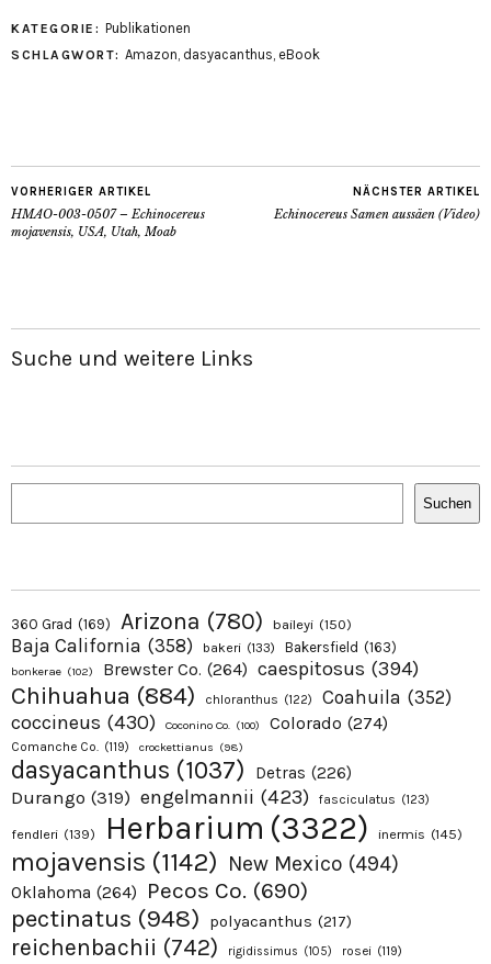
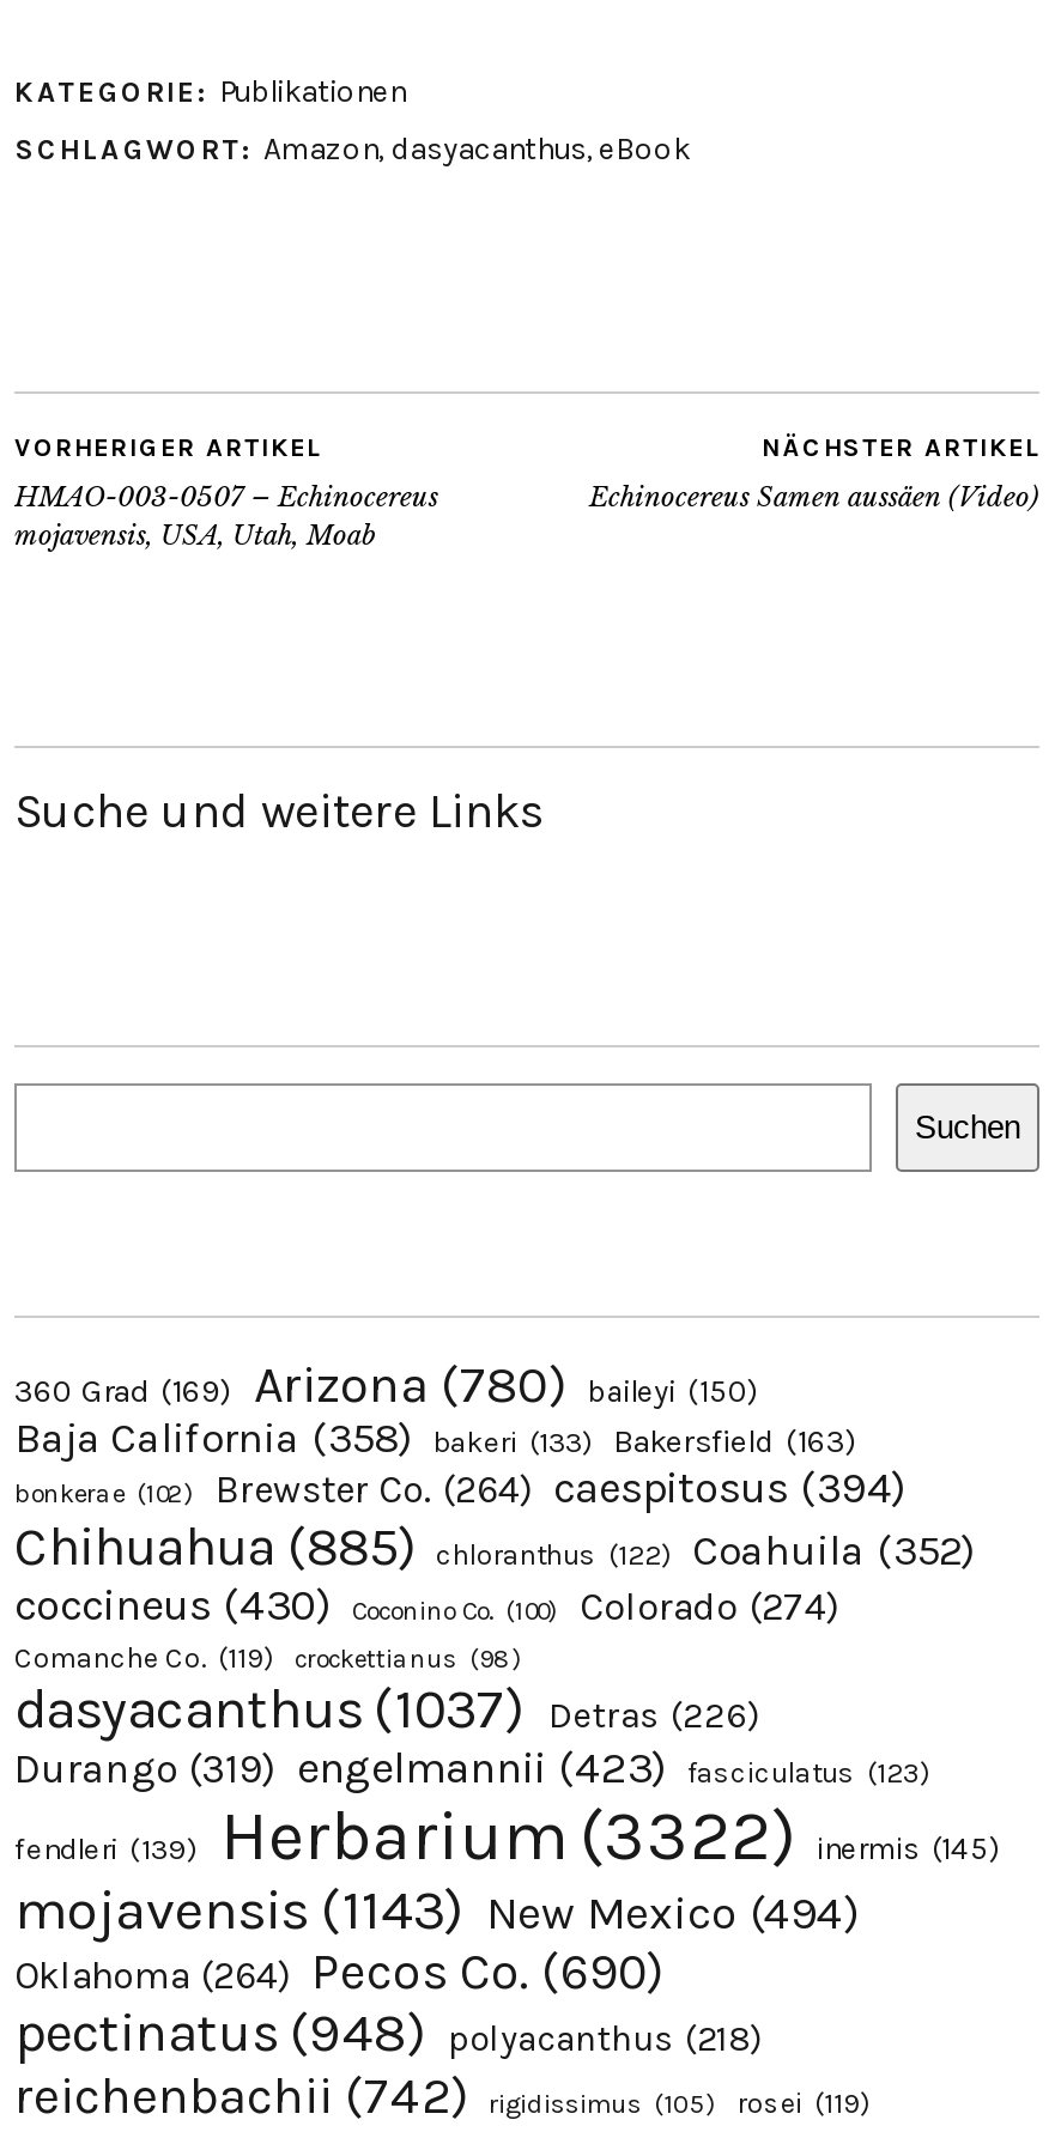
[11,681,452,710] Chihuahua (884) chloranthus (122) Coahuila (352) -> [14,1515,975,1579] Chihuahua (885) chloranthus (122) Coahuila (352)
[11,847,399,877] mojavensis (1142) New Mexico (494) -> [14,1876,860,1943] mojavensis (1143) New Mexico (494)
[11,904,352,933] pectinatus (948) polyacanthus (217) -> [14,2001,762,2065] pectinatus (948) polyacanthus (218)

